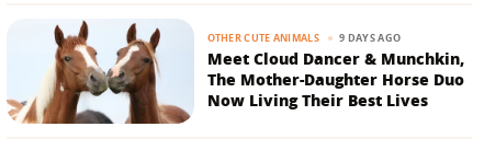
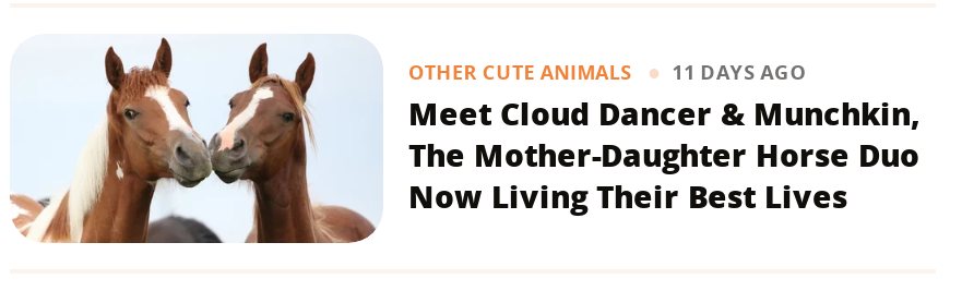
[207,30,401,45] OTHER CUTE ANIMALS 9 DAYS AGO -> [408,57,806,86] OTHER CUTE ANIMALS 11 DAYS AGO

